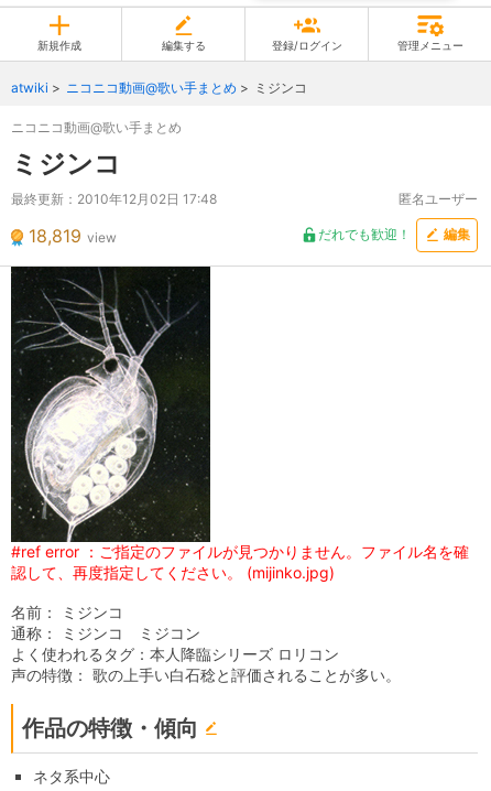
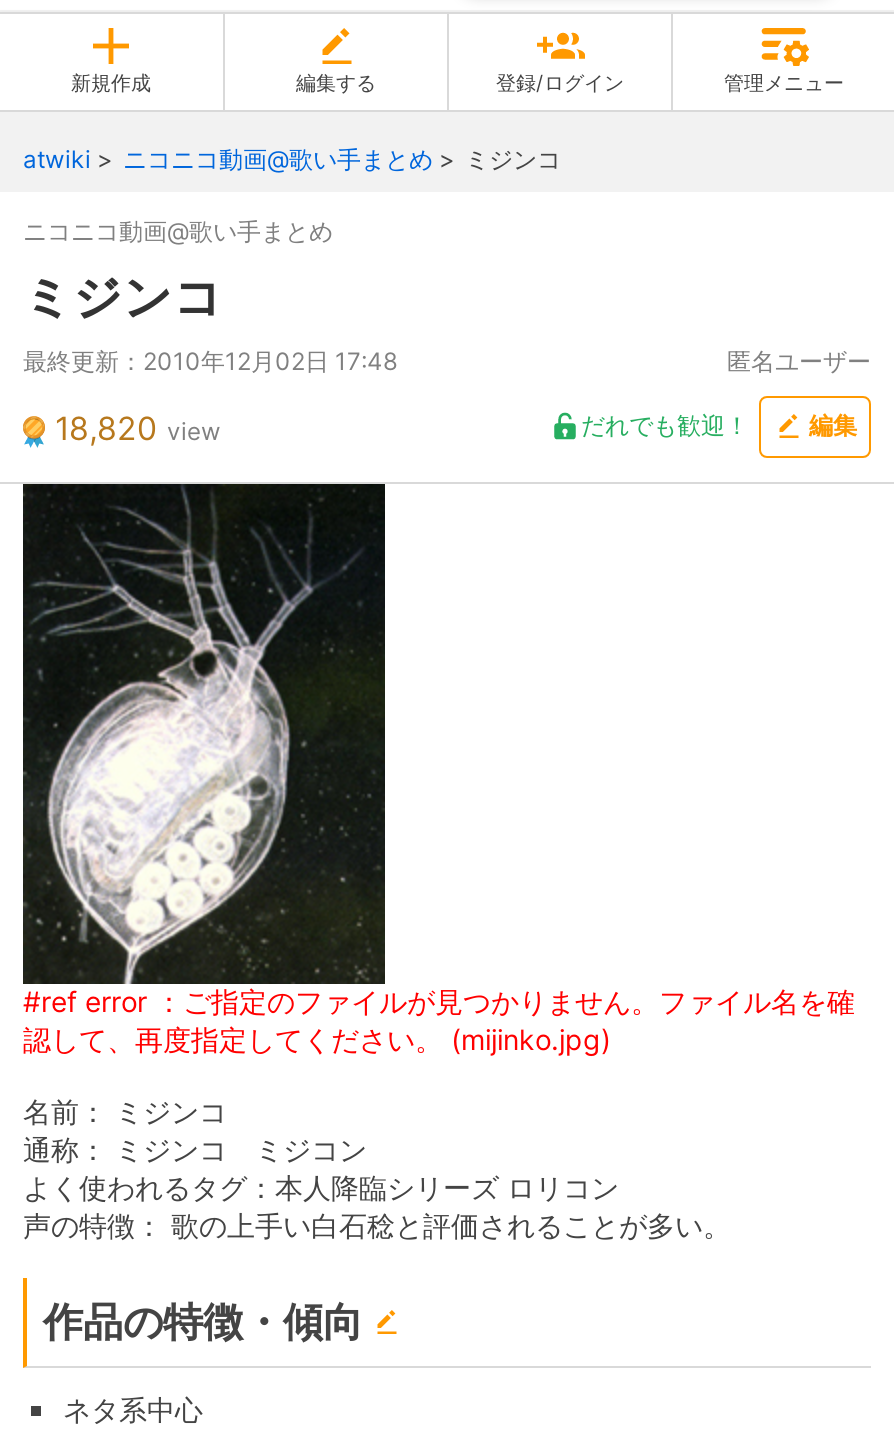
[29,224,117,246] 18,819 view -> [55,407,221,447] 18,820 view

